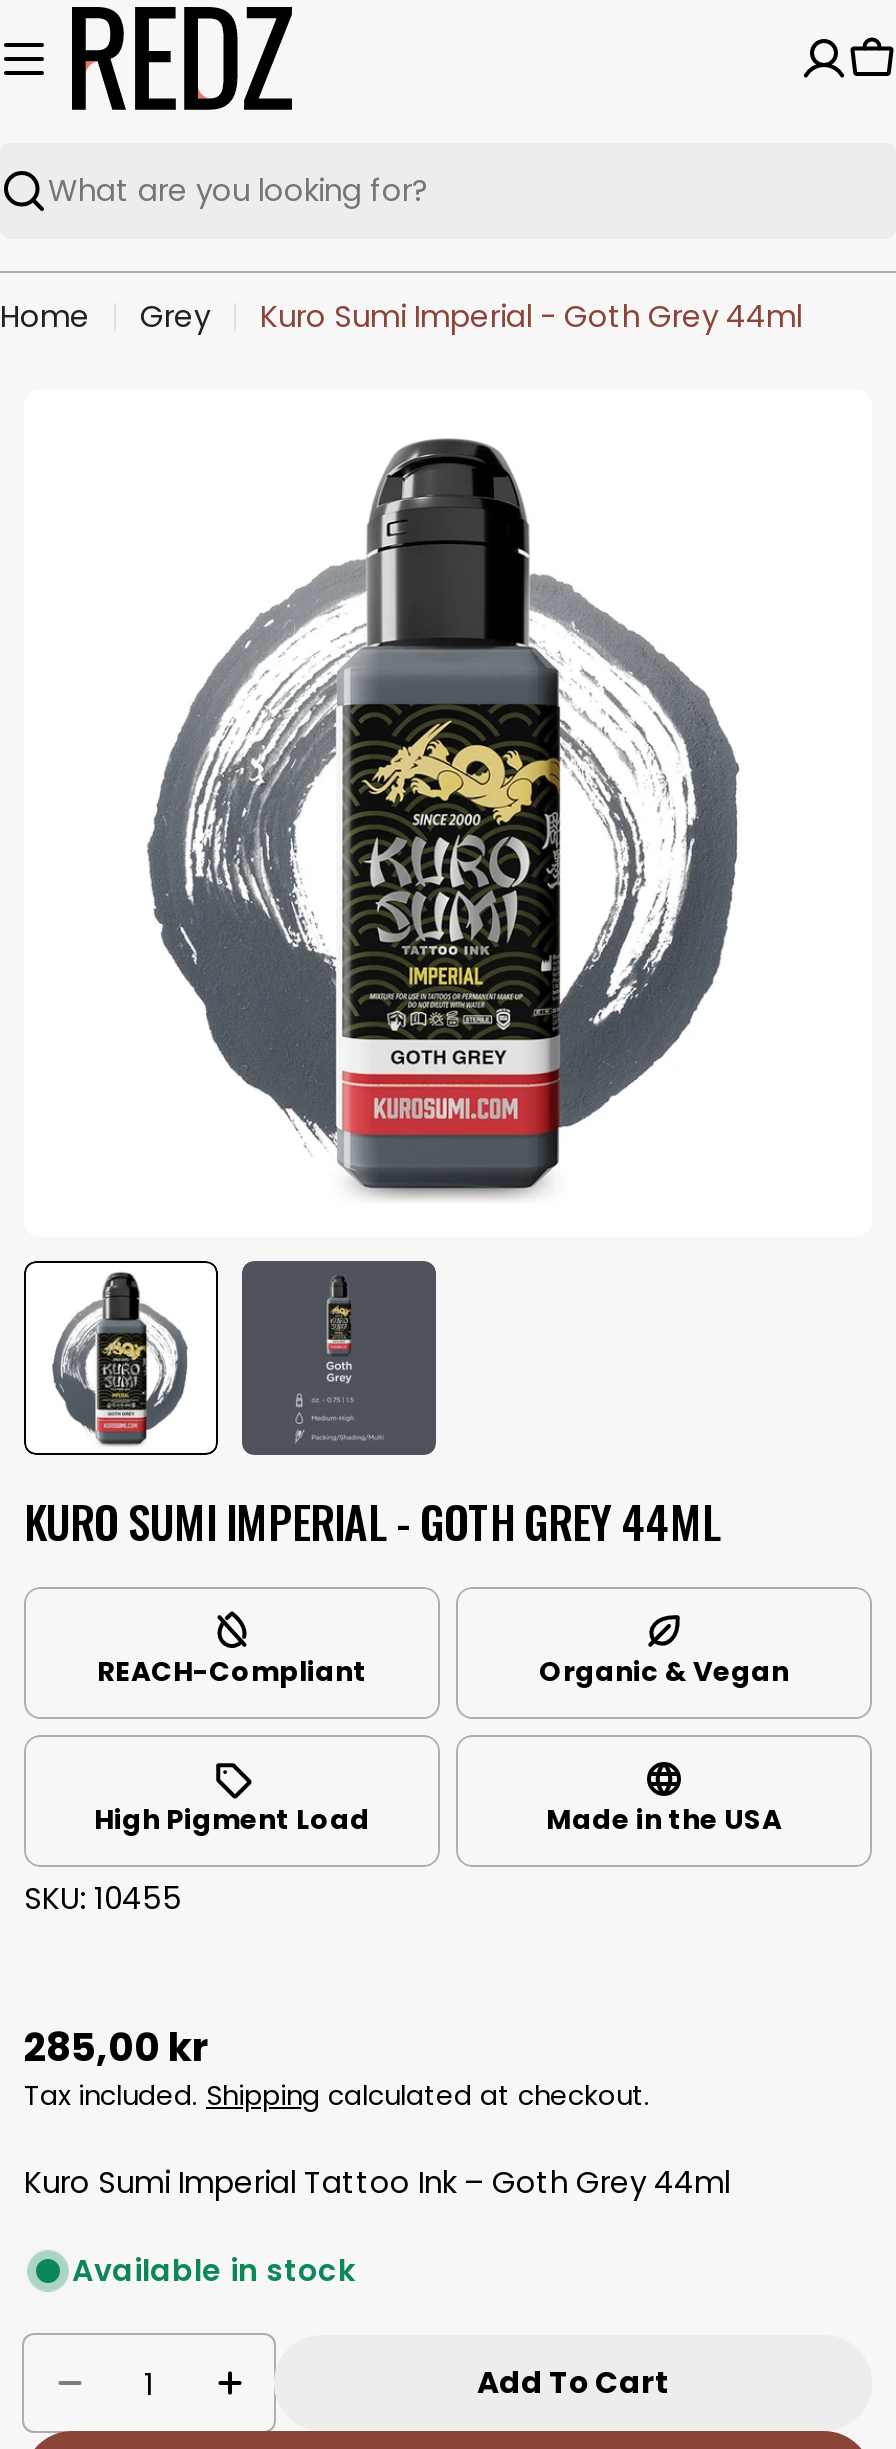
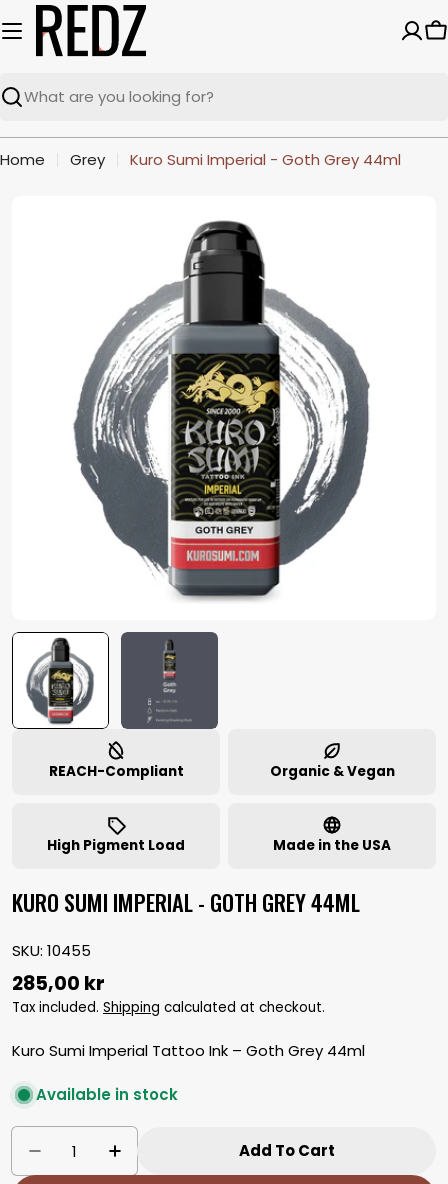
moved [24,1487,720,1553] -> [12,885,360,918]: KURO SUMI IMPERIAL - GOTH GREY 44ML
moved [94,1653,789,1839] -> [47,762,394,855]: REACH-Compliant | Organic & Vegan | High Pigment Load | Made in the USA

